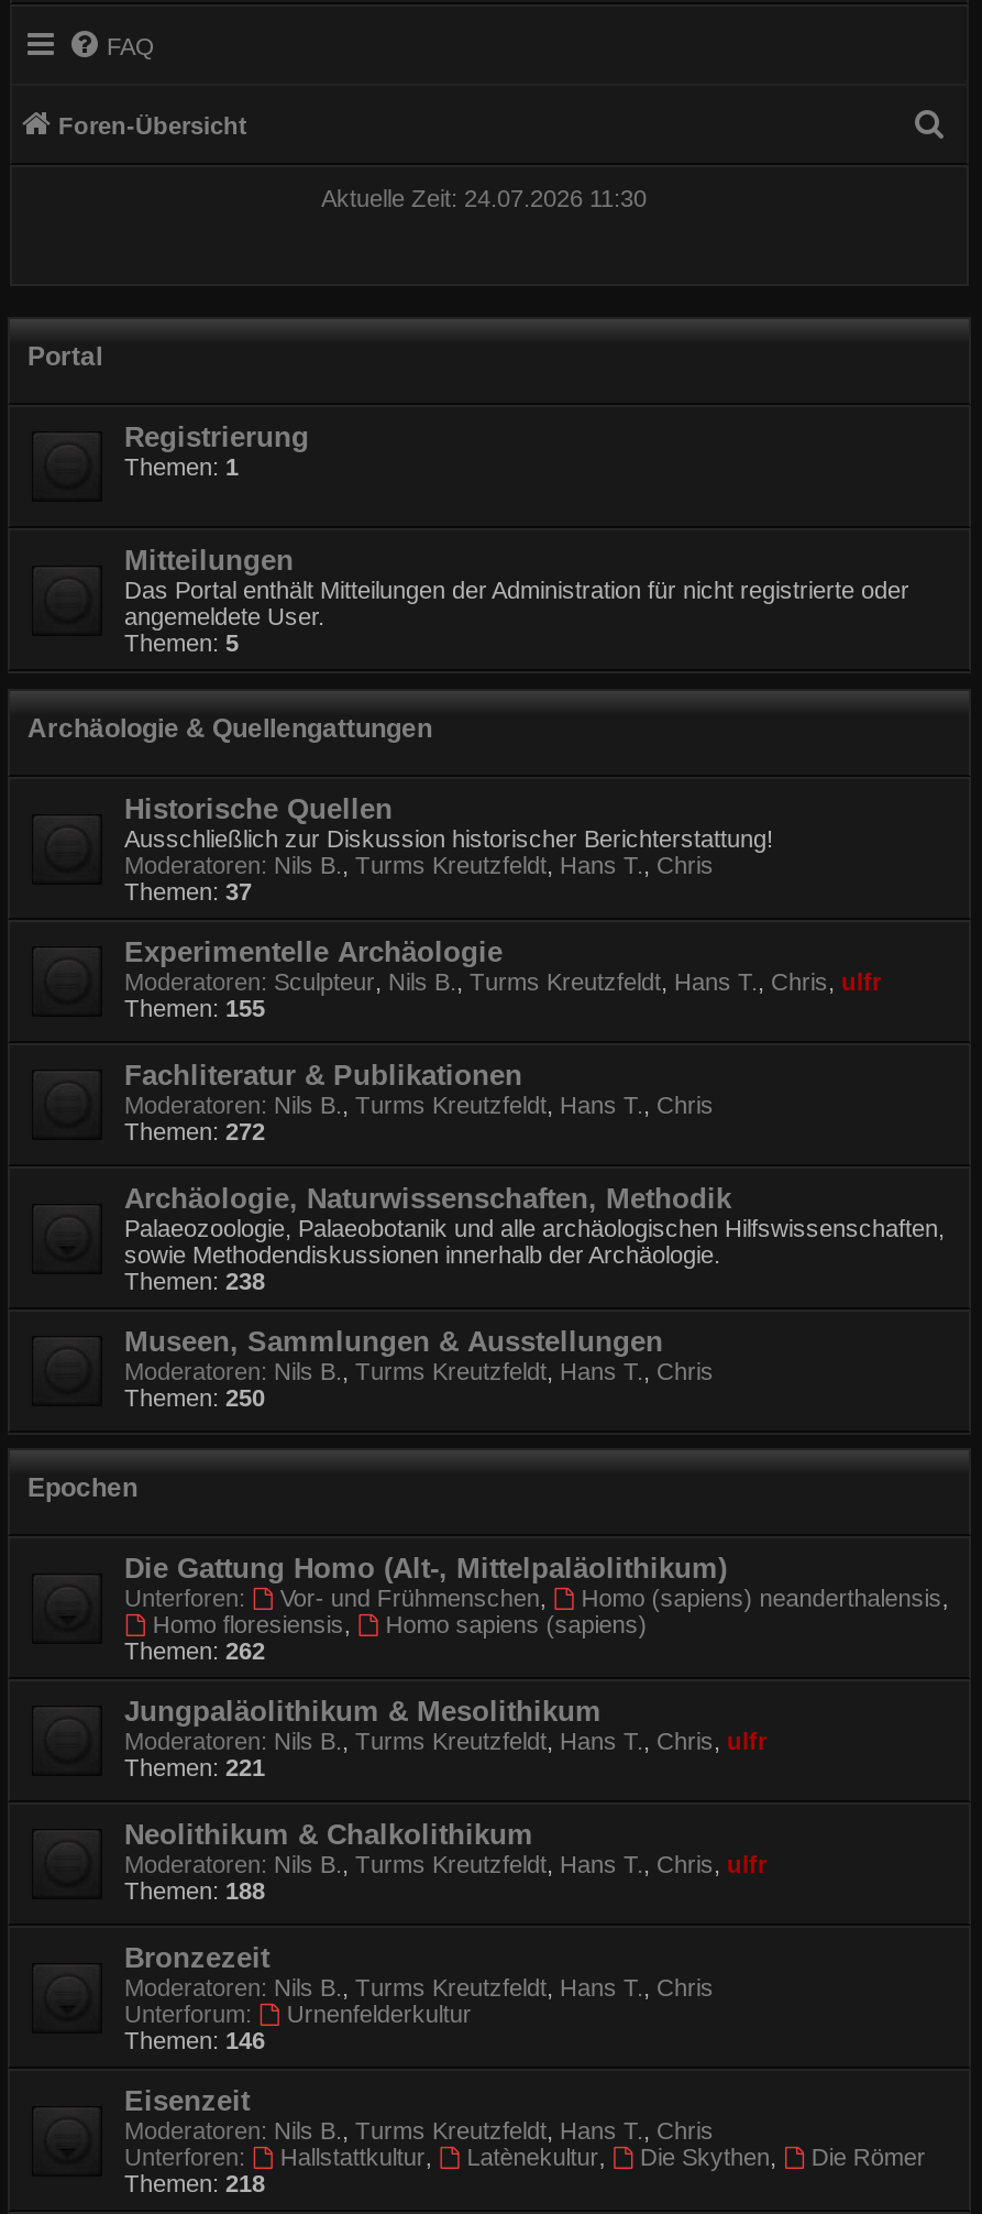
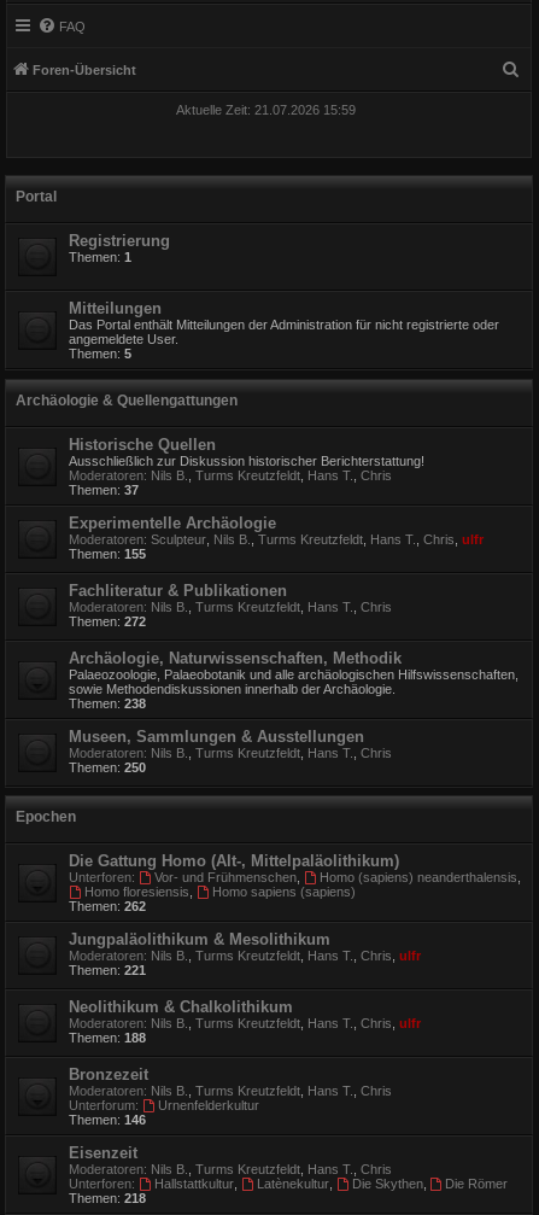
[321,185,647,211] Aktuelle Zeit: 24.07.2026 11:30 -> [176,102,356,117] Aktuelle Zeit: 21.07.2026 15:59

